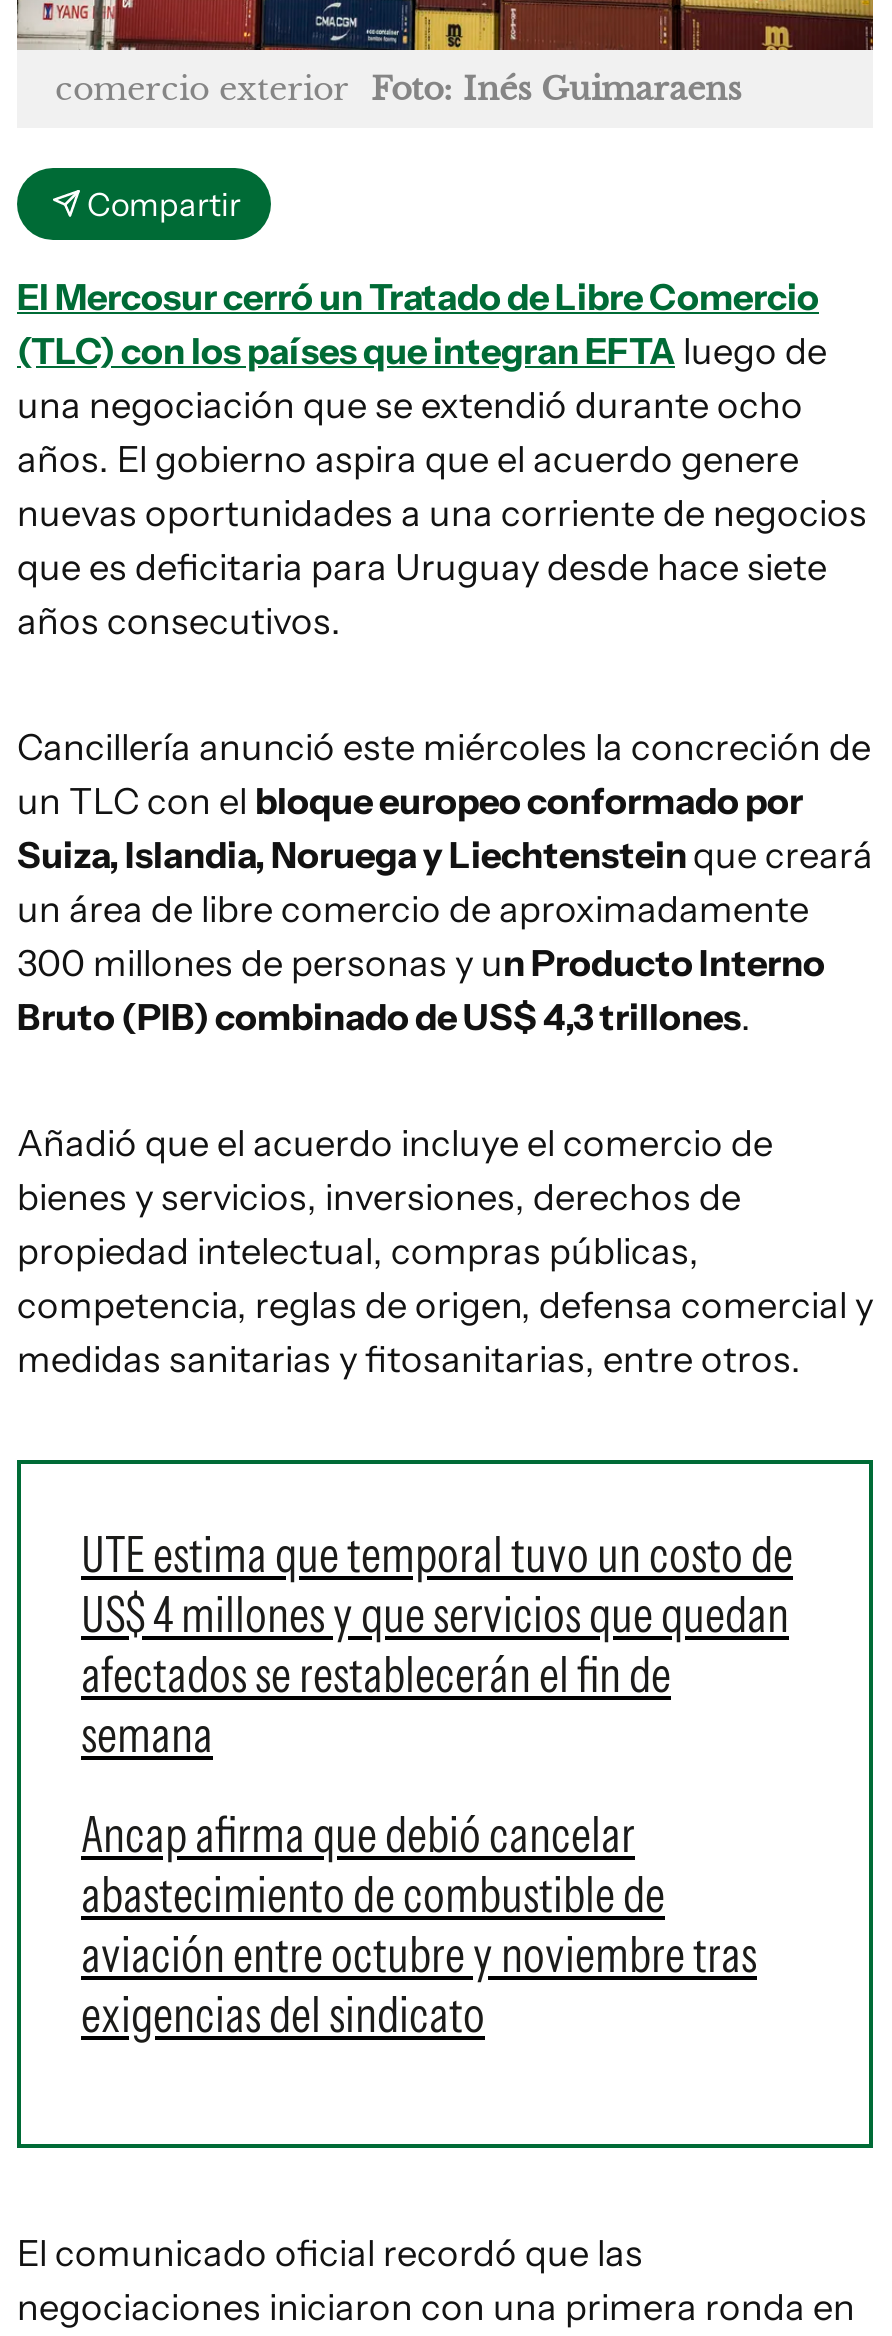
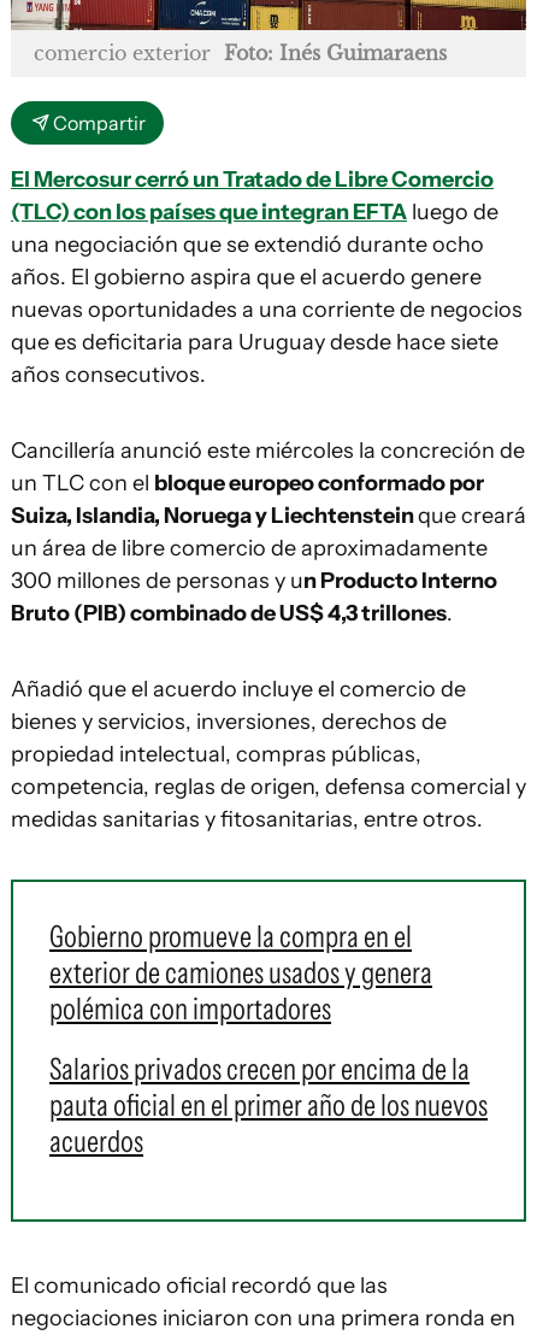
[81,1523,793,1763] UTE estima que temporal tuvo un costo de | US$ 4 millones y que servicios que quedan | afectados se restablecerán el fin de | semana -> [49,918,432,1026] Gobierno promueve la compra en el | exterior de camiones usados y genera | polémica con importadores
[81,1803,757,2043] Ancap afirma que debió cancelar | abastecimiento de combustible de | aviación entre octubre y noviembre tras | exigencias del sindicato -> [49,1050,488,1159] Salarios privados crecen por encima de la | pauta oficial en el primer año de los nuevos | acuerdos

